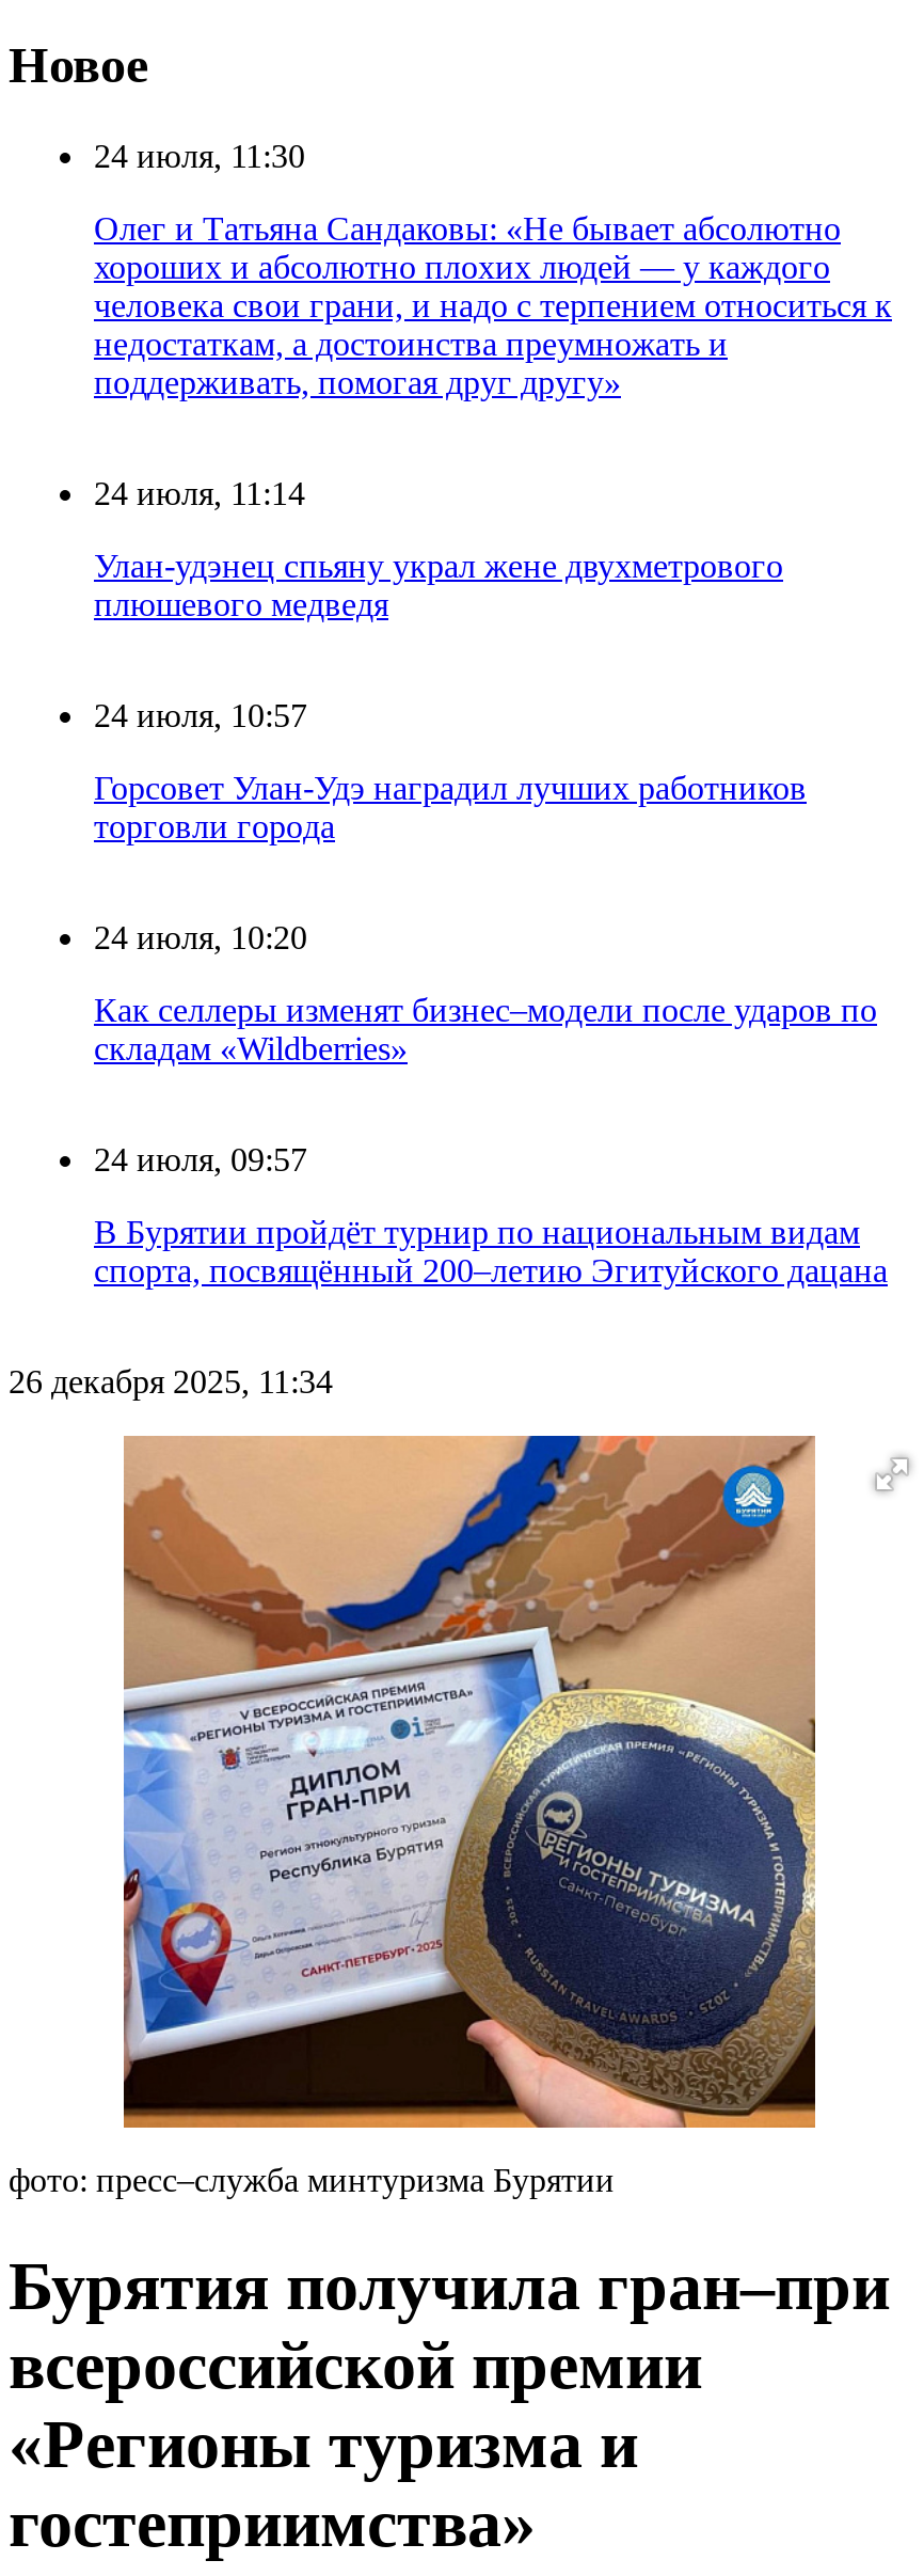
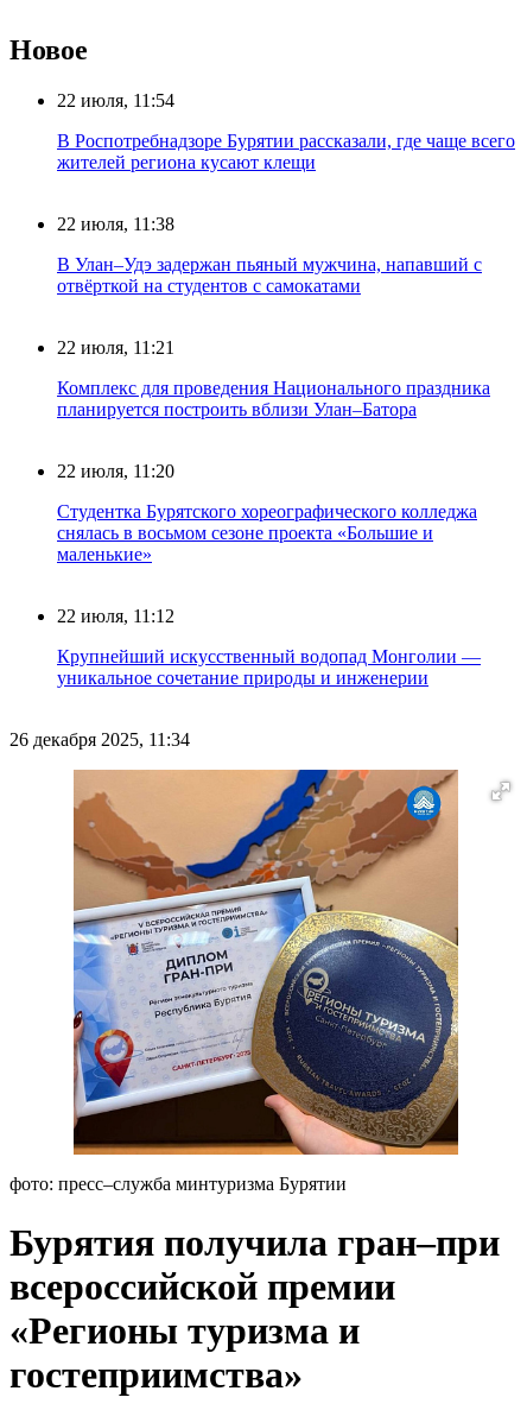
[94,138,305,174] 24 июля, 11:30 -> [57,91,174,111] 22 июля, 11:54
[94,211,892,401] Олег и Татьяна Сандаковы: «Не бывает абсолютно | хороших и абсолютно плохих людей — у каждого | человека свои грани, и надо с терпением относиться к | недостаткам, а достоинства преумножать и | поддерживать, помогая друг другу» -> [57,131,515,172] В Роспотребнадзоре Бурятии рассказали, где чаще всего | жителей региона кусают клещи
[94,475,305,512] 24 июля, 11:14 -> [57,214,174,234] 22 июля, 11:38
[94,548,783,623] Улан-удэнец спьяну украл жене двухметрового | плюшевого медведя -> [57,254,482,296] В Улан–Удэ задержан пьяный мужчина, напавший с | отвёрткой на студентов с самокатами
[94,698,307,734] 24 июля, 10:57 -> [57,338,174,358] 22 июля, 11:21
[94,770,807,845] Горсовет Улан-Удэ наградил лучших работников | торговли города -> [57,378,490,420] Комплекс для проведения Национального праздника | планируется построить вблизи Улан–Батора
[94,920,307,956] 24 июля, 10:20 -> [57,461,174,481] 22 июля, 11:20
[94,992,877,1067] Как селлеры изменят бизнес–модели после ударов по | складам «Wildberries» -> [57,502,477,564] Студентка Бурятского хореографического колледжа | снялась в восьмом сезоне проекта «Большие и | маленькие»
[94,1142,307,1178] 24 июля, 09:57 -> [57,606,174,626] 22 июля, 11:12
[94,1214,888,1289] В Бурятии пройдёт турнир по национальным видам | спорта, посвящённый 200–летию Эгитуйского дацана -> [57,646,481,688] Крупнейший искусственный водопад Монголии — | уникальное сочетание природы и инженерии

